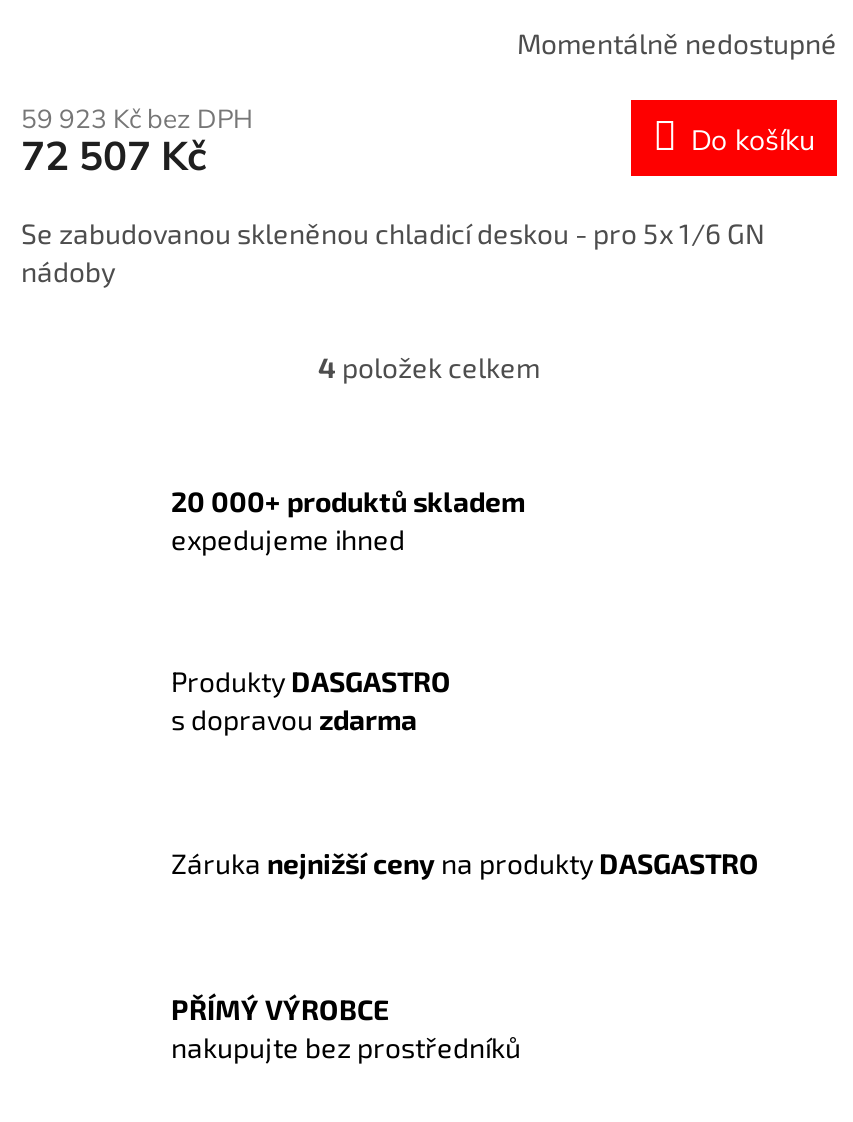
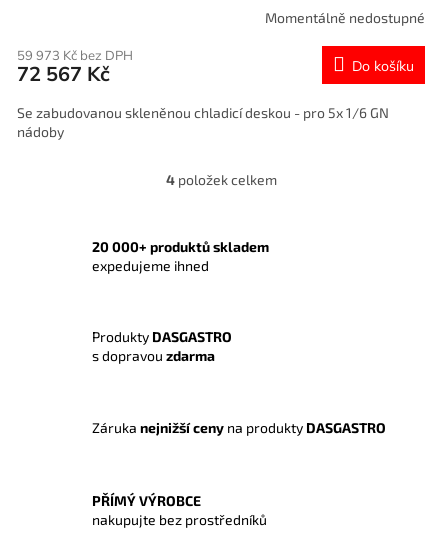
[21,103,253,135] 59 923 Kč bez DPH -> [17,47,133,63] 59 973 Kč bez DPH
[21,131,207,181] 72 507 Kč -> [17,61,110,86] 72 567 Kč

